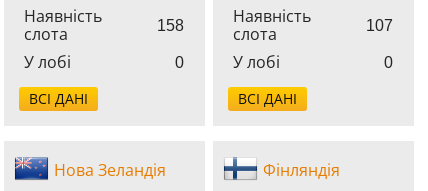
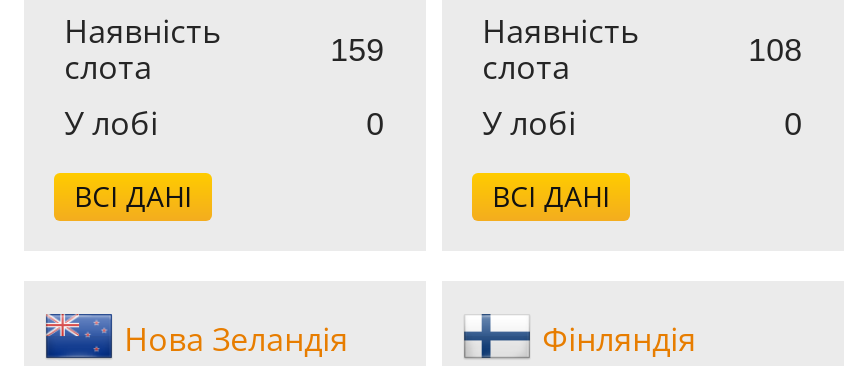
[157,17,184,34] 158 -> [330,32,384,66] 159
[366,17,393,34] 107 -> [748,32,802,66] 108

